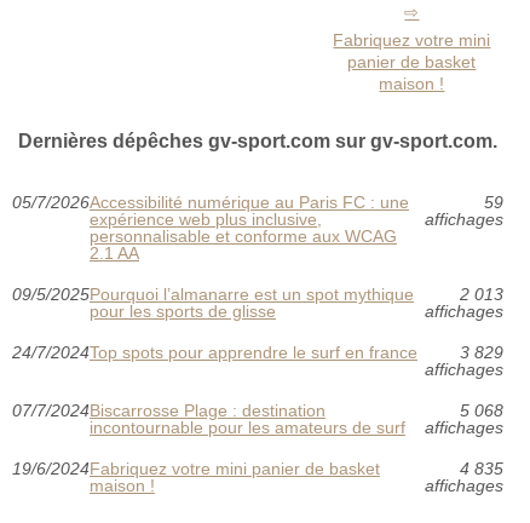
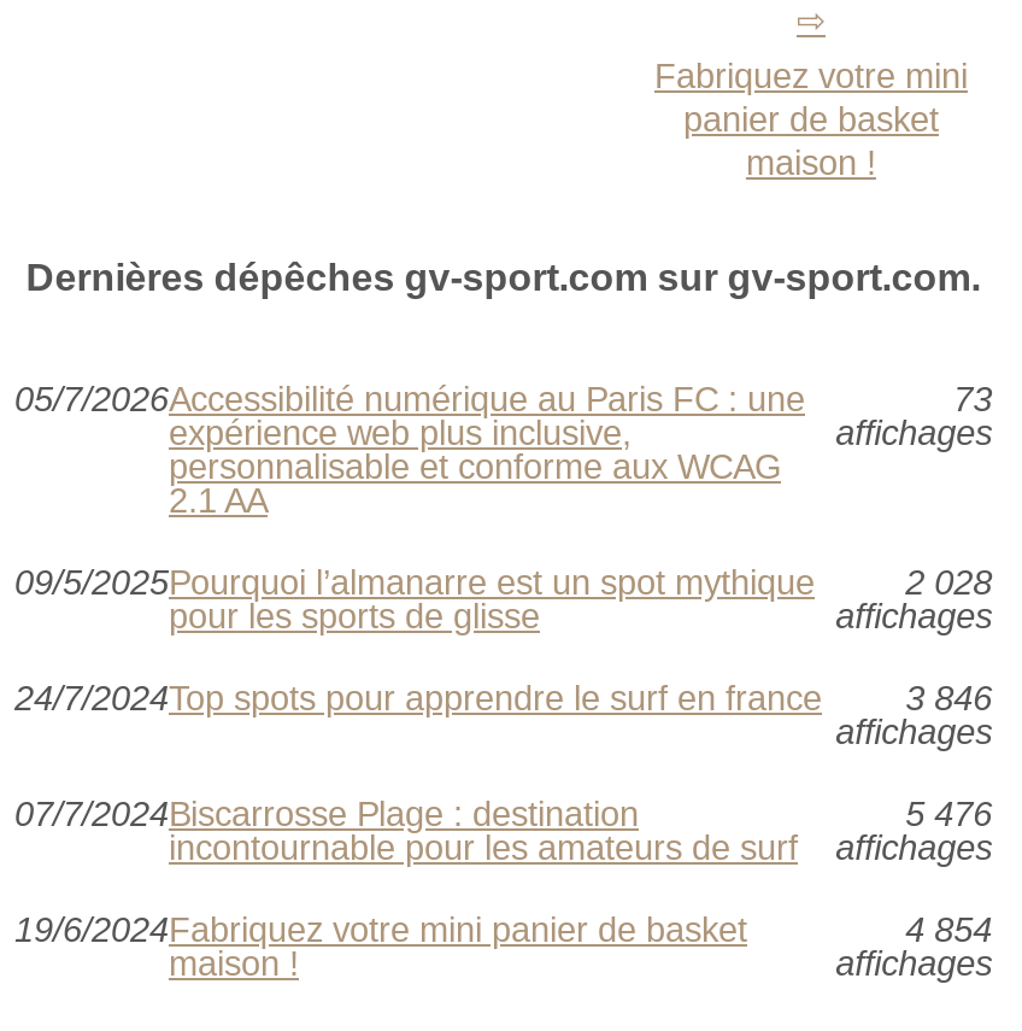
[484,192,503,212] 59 -> [954,380,992,418] 73
[459,284,503,304] 2 013 -> [905,563,992,601] 2 028
[459,342,503,362] 3 829 -> [905,679,992,717] 3 846
[459,401,503,420] 5 068 -> [905,794,992,833] 5 476
[459,459,503,478] 4 835 -> [905,910,992,949] 4 854

